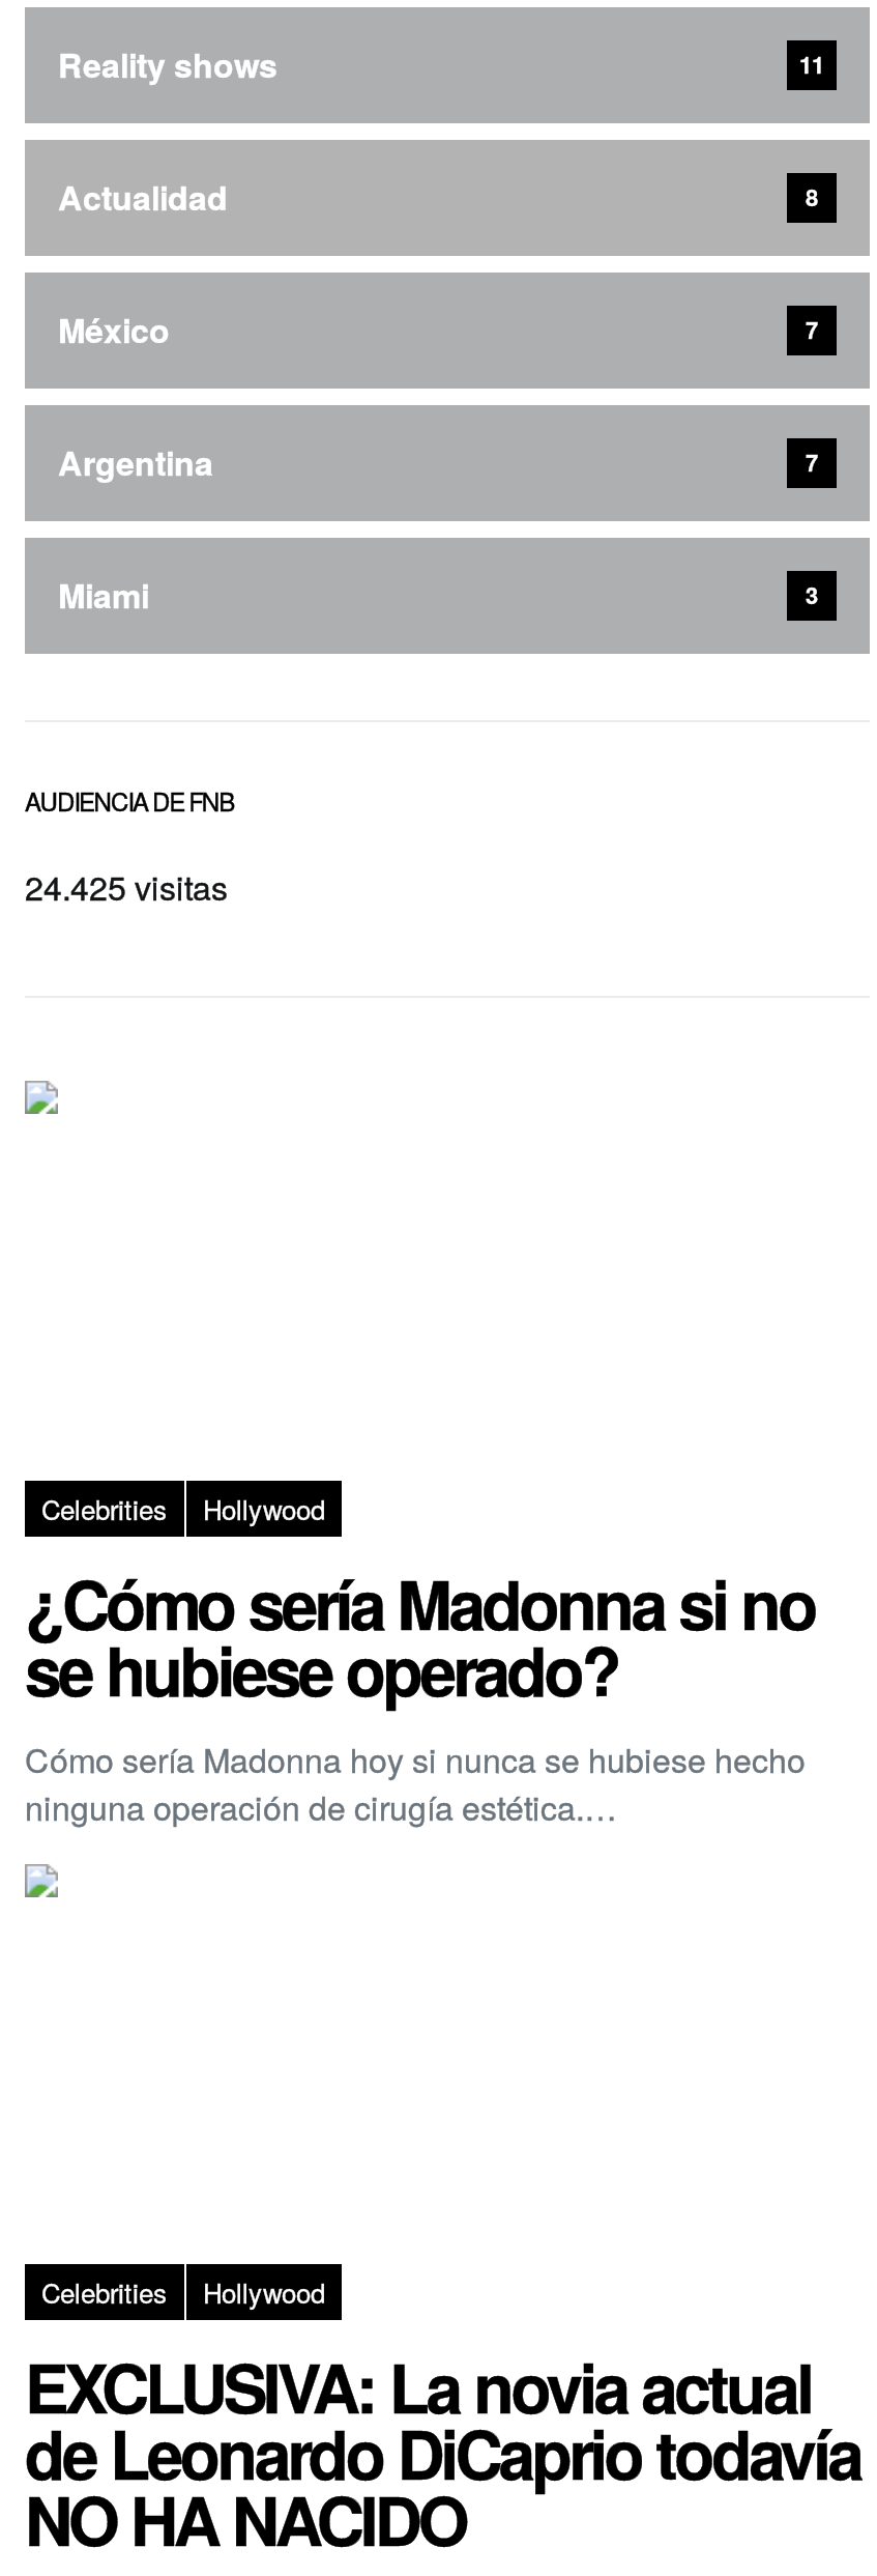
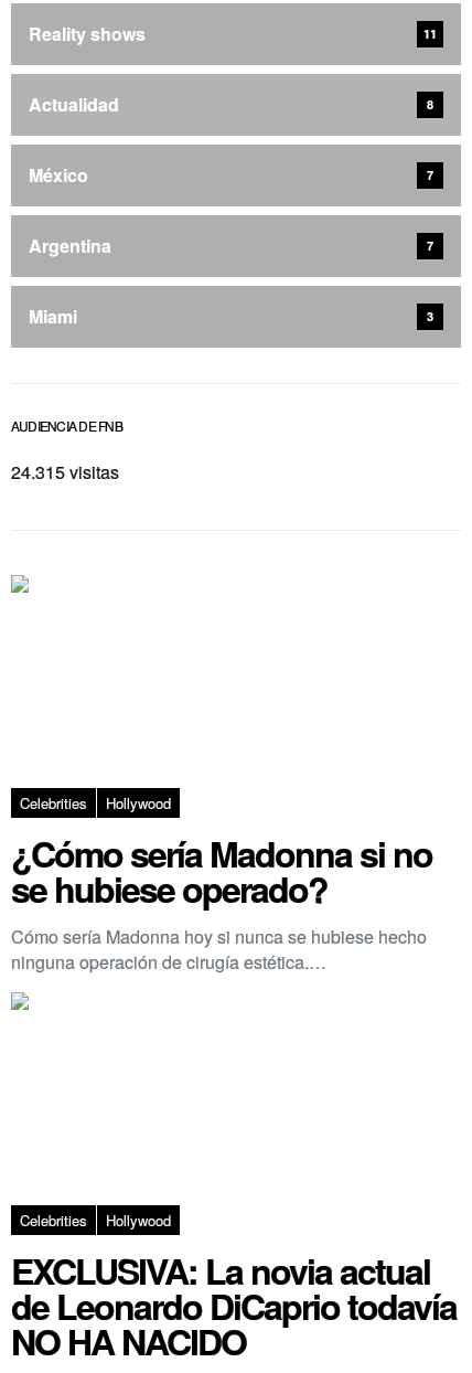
[25,863,228,911] 24.425 visitas -> [11,459,119,485] 24.315 visitas

